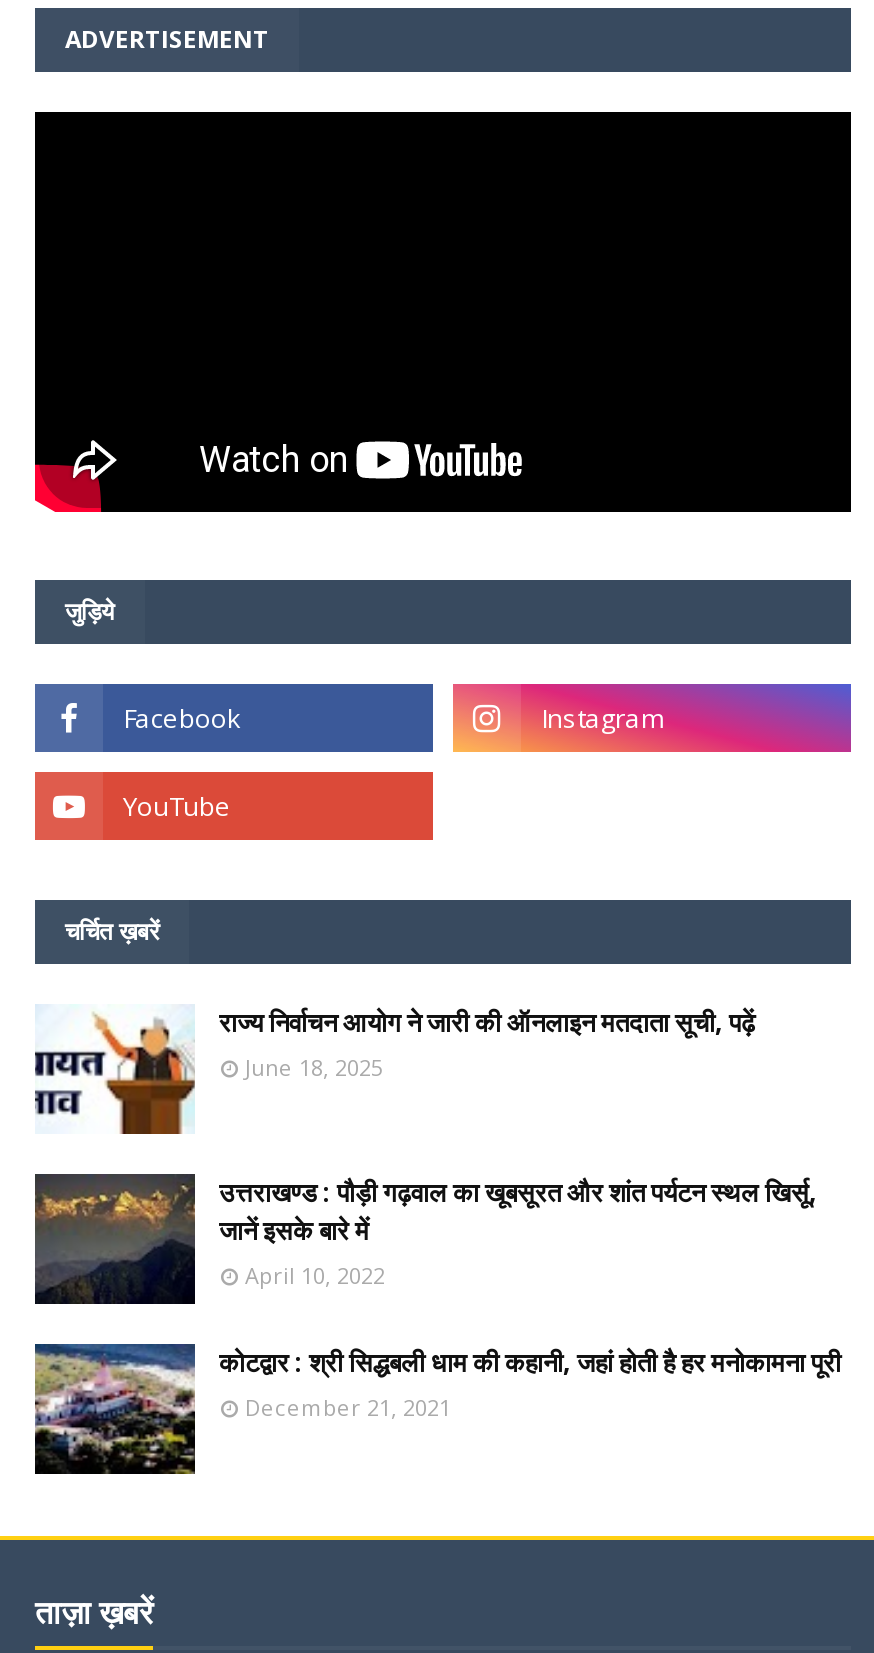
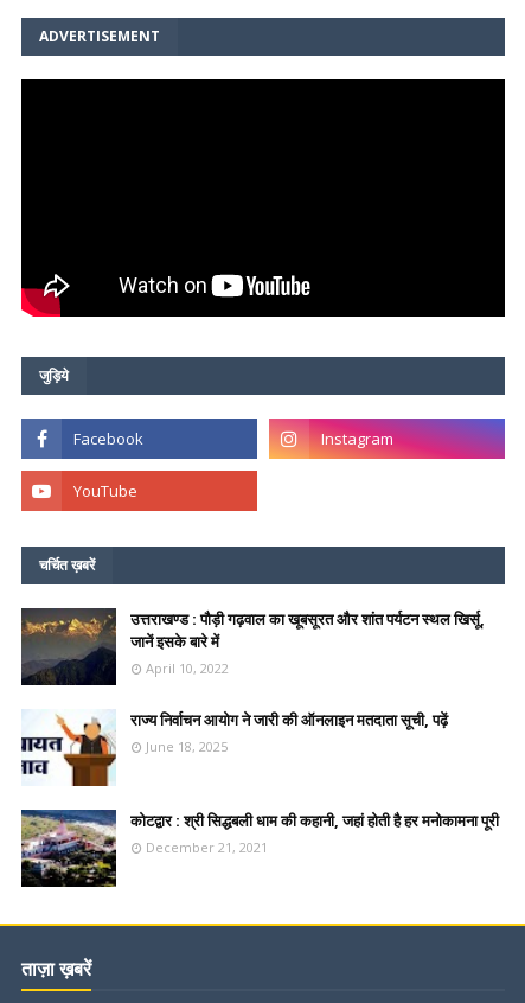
moved [35,1004,755,1134] -> [21,709,448,787]: [image] | राज्य निर्वाचन आयोग ने जारी की ऑनलाइन मतदाता सूची, पढ़ें | June 18, 2025
moved [33,1174,817,1306] -> [20,608,485,686]: [image] | उत्तराखण्ड : पौड़ी गढ़वाल का खूबसूरत और शांत पर्यटन स्थल खिर्सू, | जानें इसके बारे में | April 10, 2022

